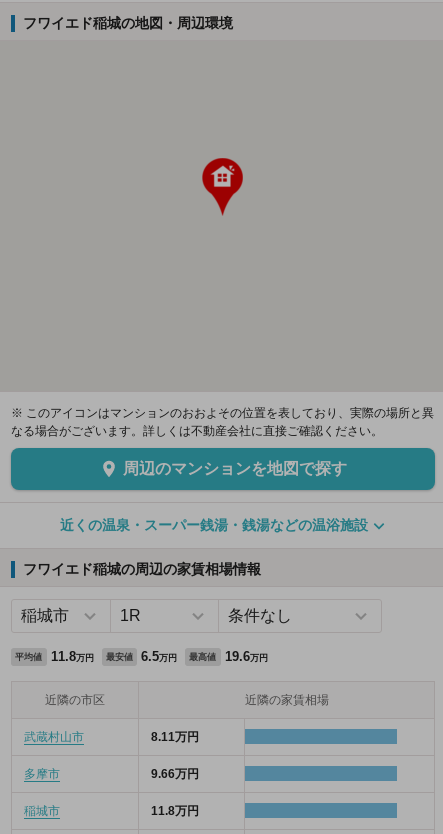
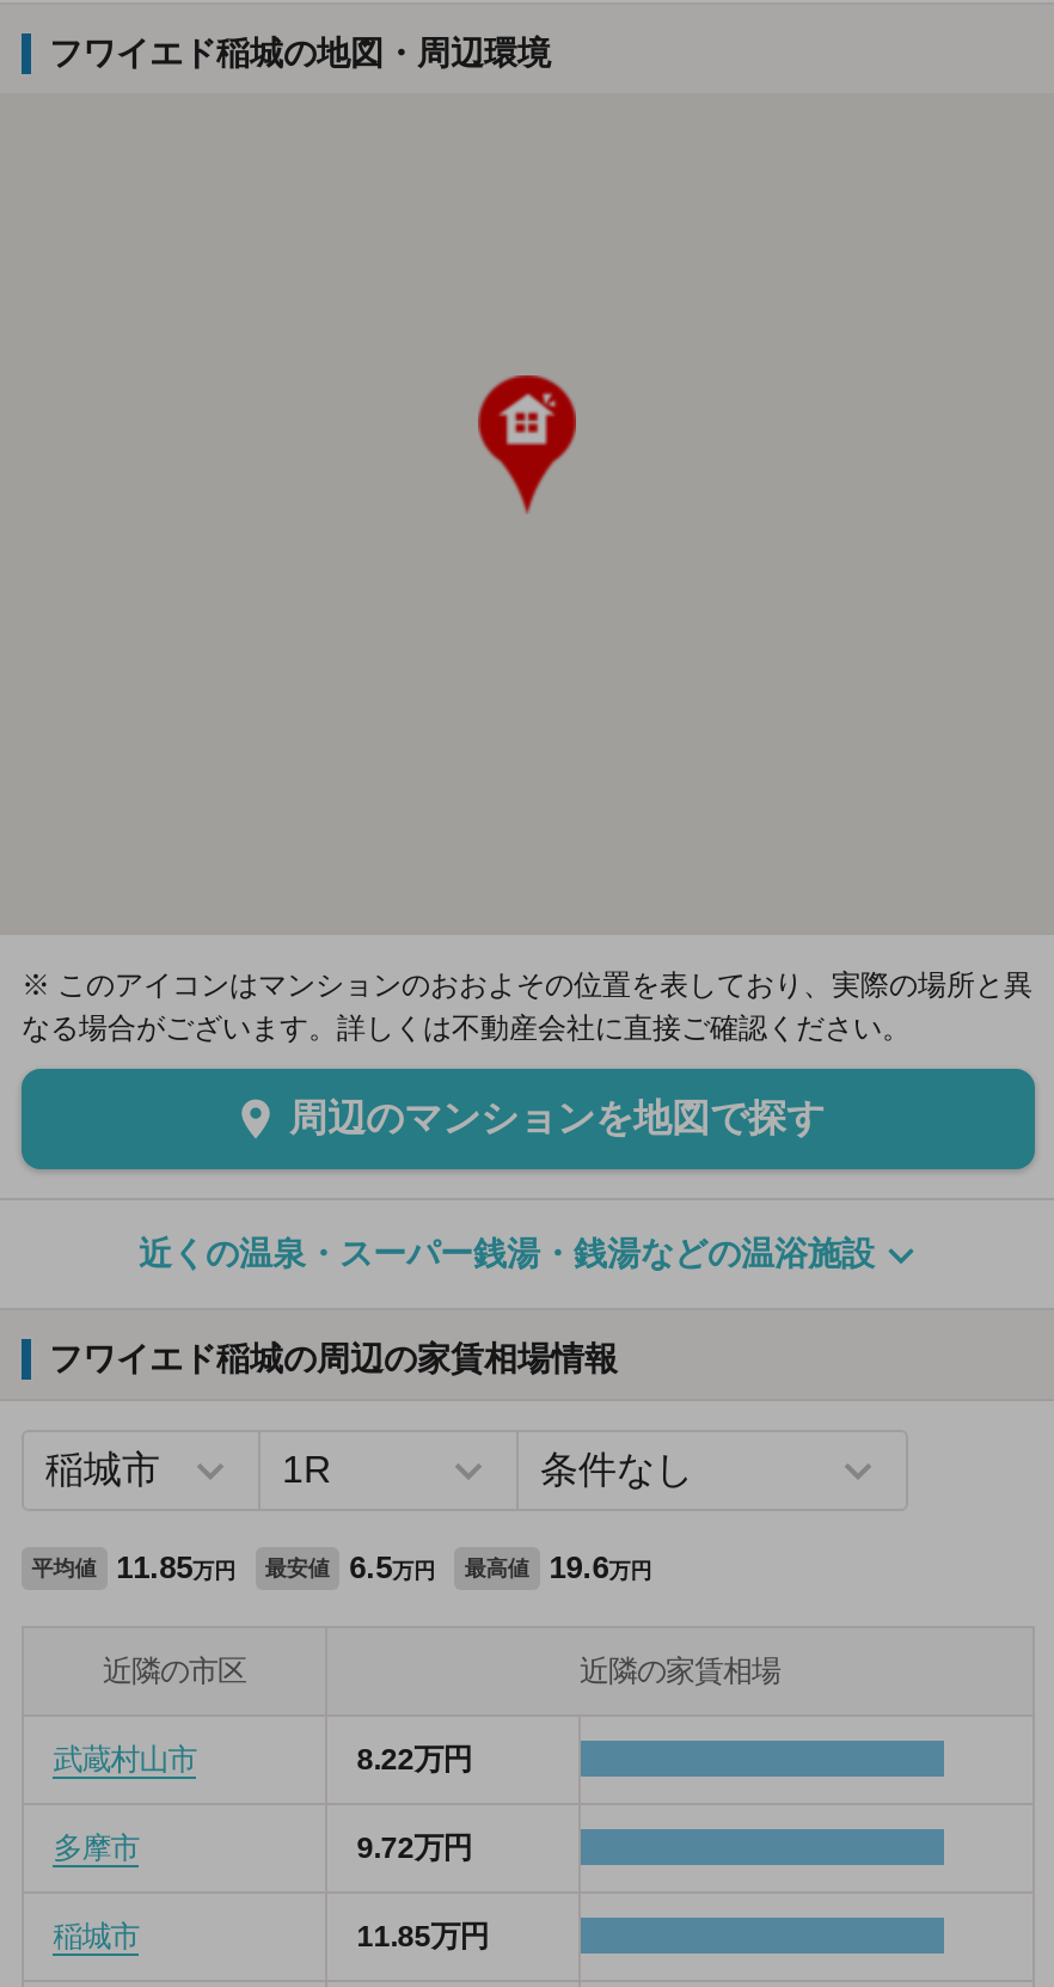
[15,649,268,664] 平均値 11.8万円 最安値 6.5万円 最高値 19.6万円 -> [32,1550,652,1586] 平均値 11.85万円 最安値 6.5万円 最高値 19.6万円
[151,730,199,744] 8.11万円 -> [357,1744,471,1778] 8.22万円
[151,767,199,781] 9.66万円 -> [357,1833,471,1866] 9.72万円
[151,804,199,818] 11.8万円 -> [357,1921,488,1954] 11.85万円

